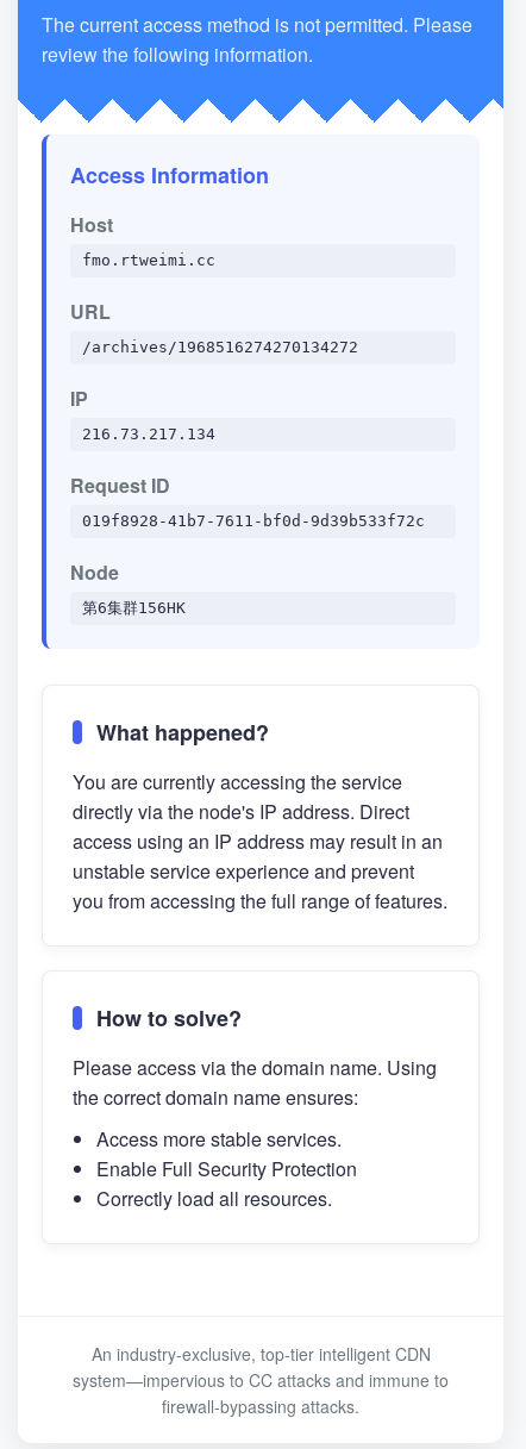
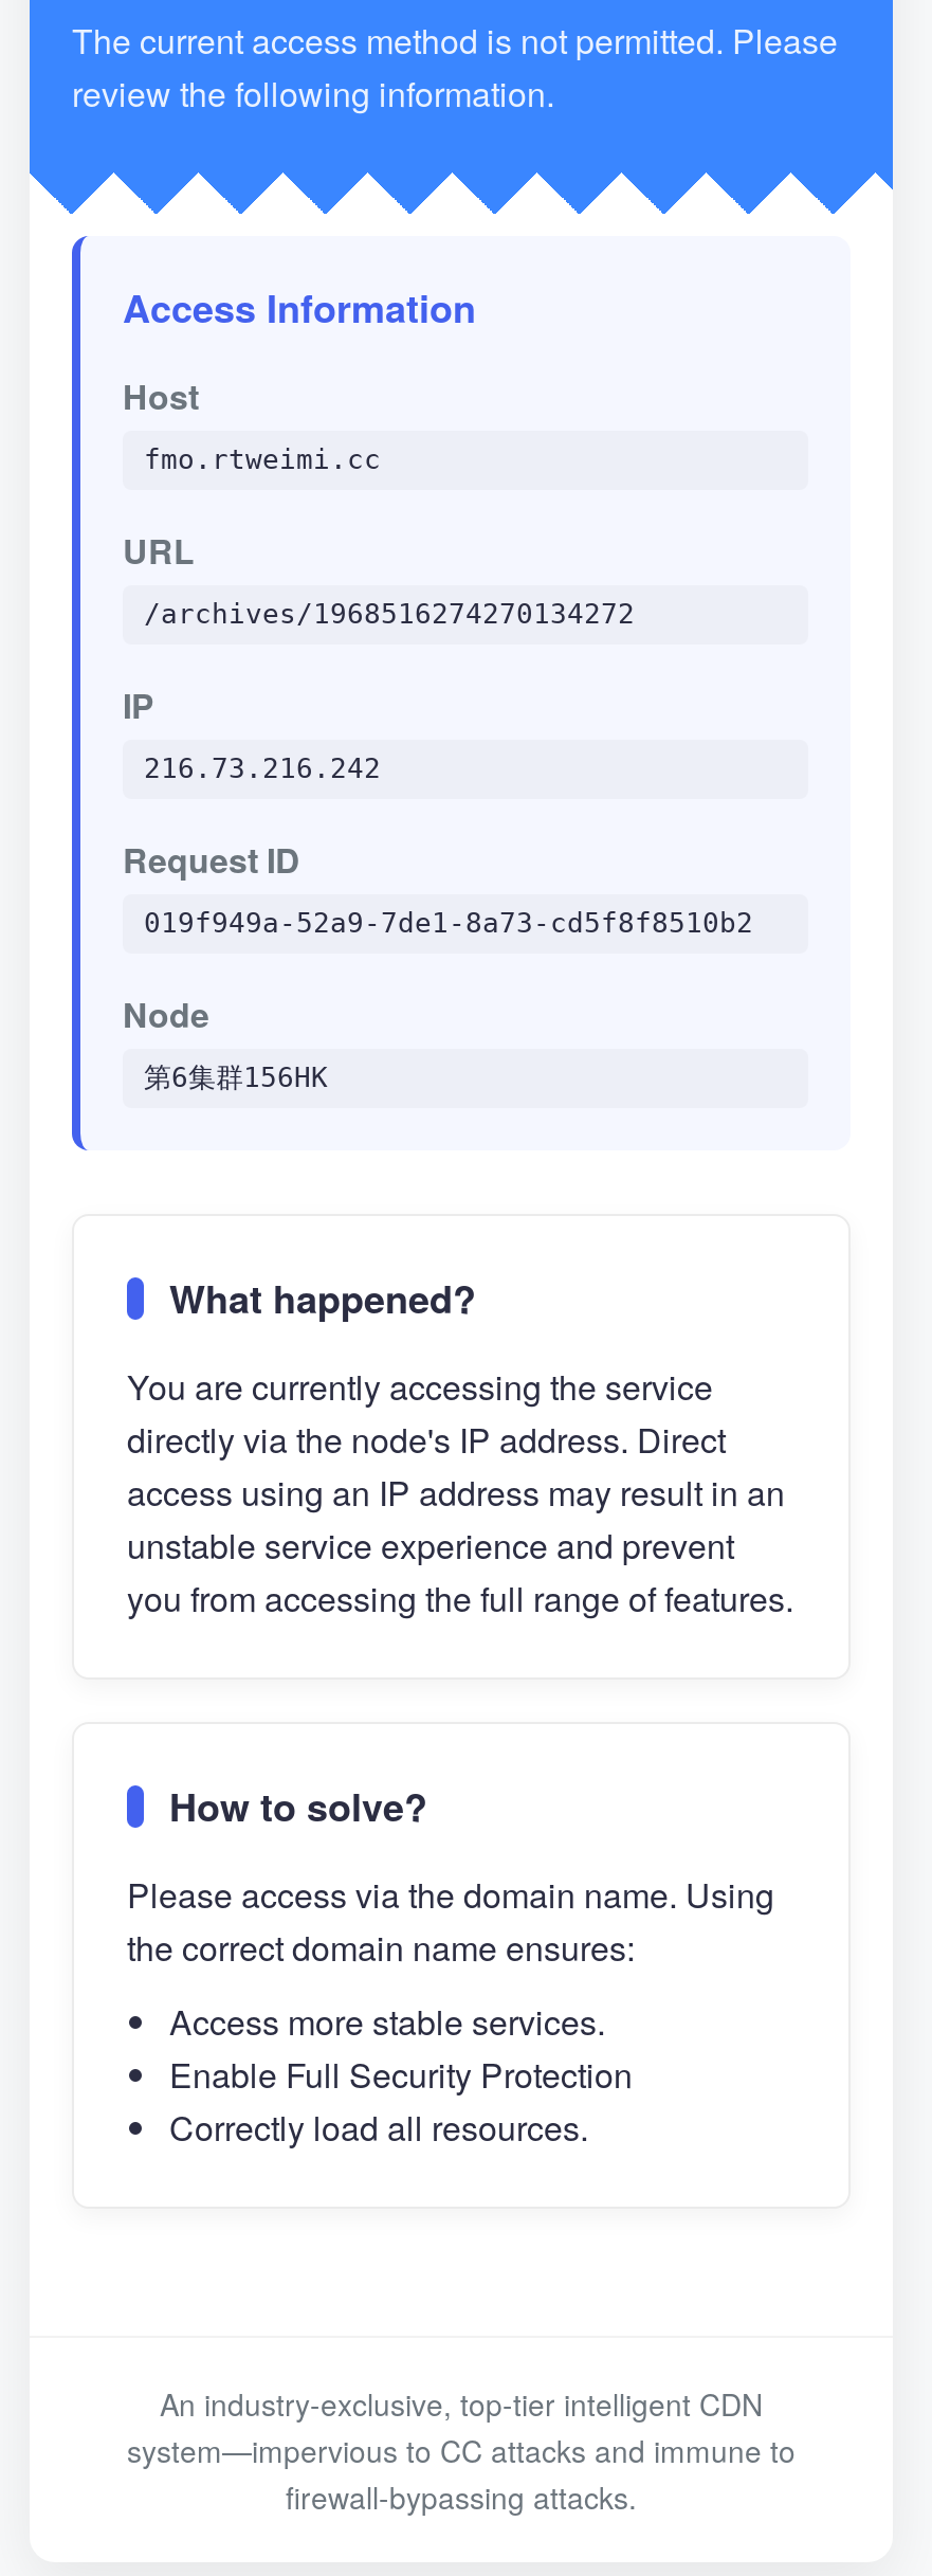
[82,425,215,443] 216.73.217.134 -> [144,752,381,784] 216.73.216.242
[82,512,425,530] 019f8928-41b7-7611-bf0d-9d39b533f72c -> [144,907,753,939] 019f949a-52a9-7de1-8a73-cd5f8f8510b2

